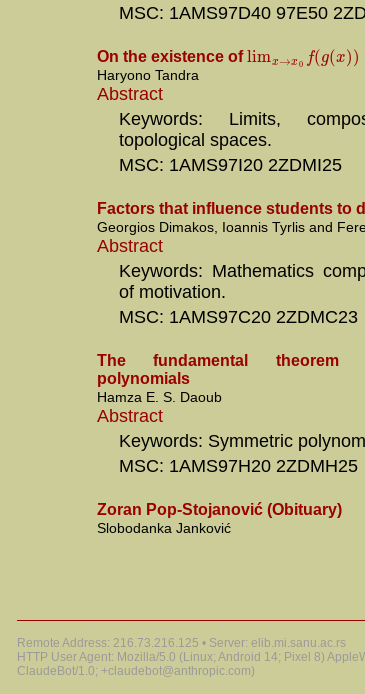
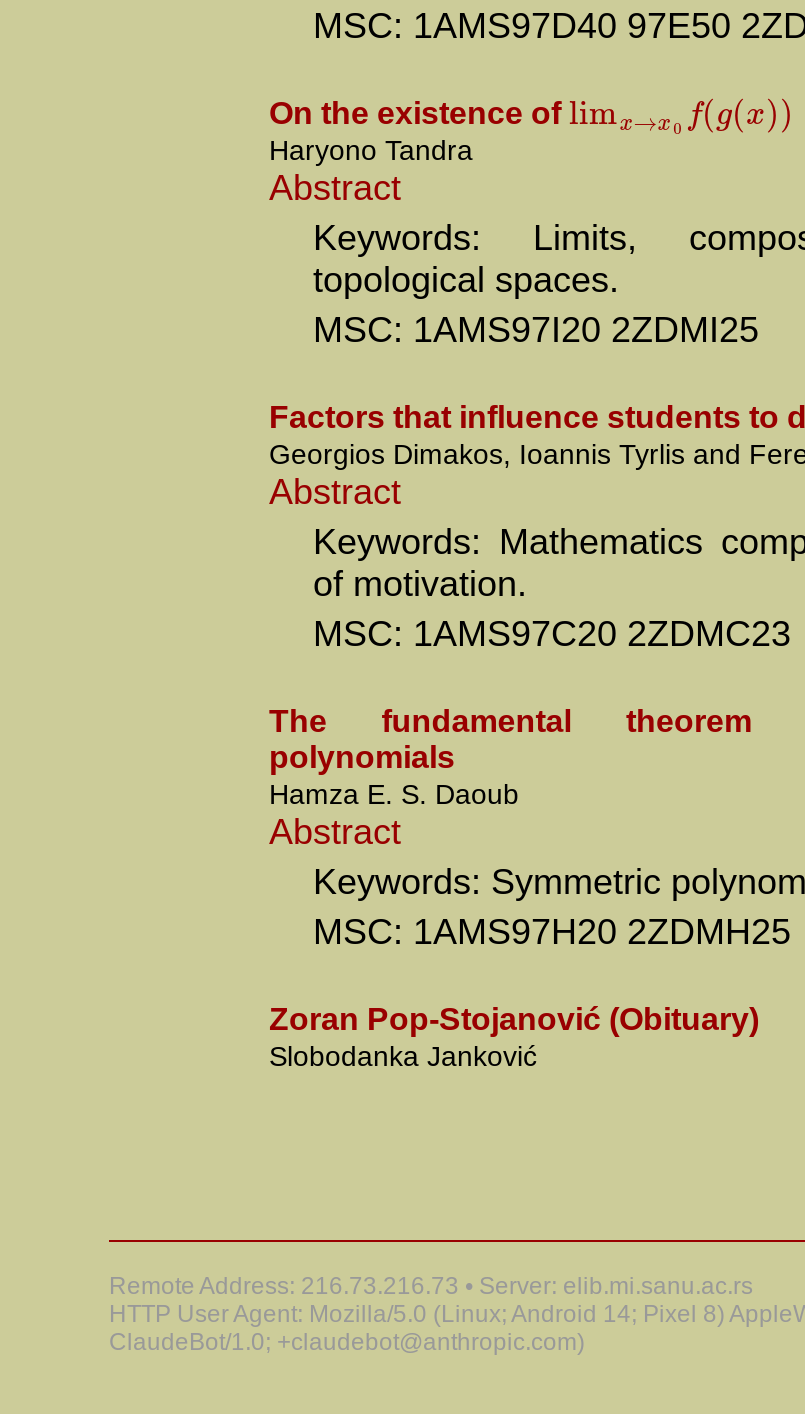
[17,636,346,650] Remote Address: 216.73.216.125 • Server: elib.mi.sanu.ac.rs -> [109,1272,753,1300] Remote Address: 216.73.216.73 • Server: elib.mi.sanu.ac.rs

